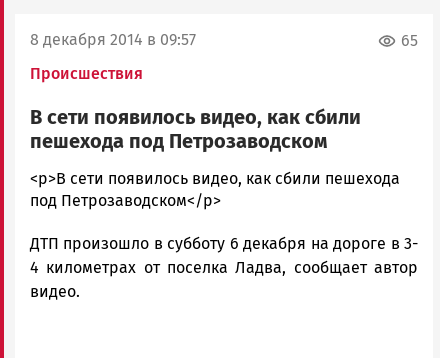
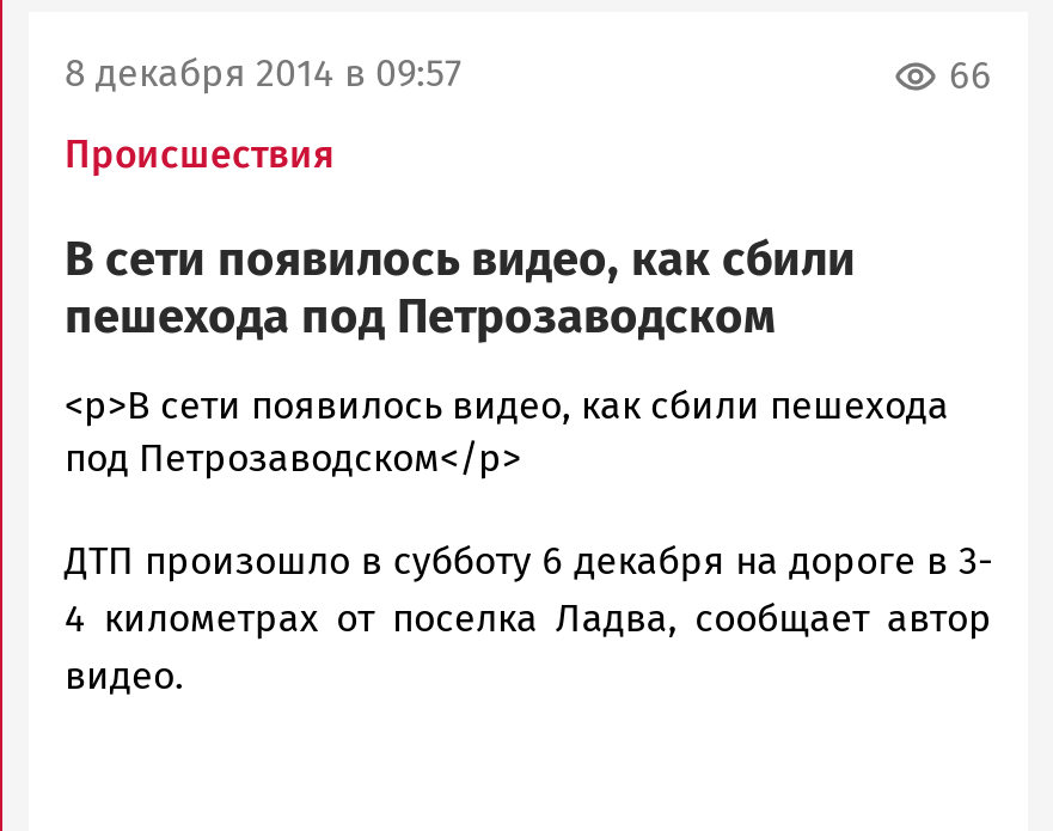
[401,31,418,50] 65 -> [949,53,992,99] 66

